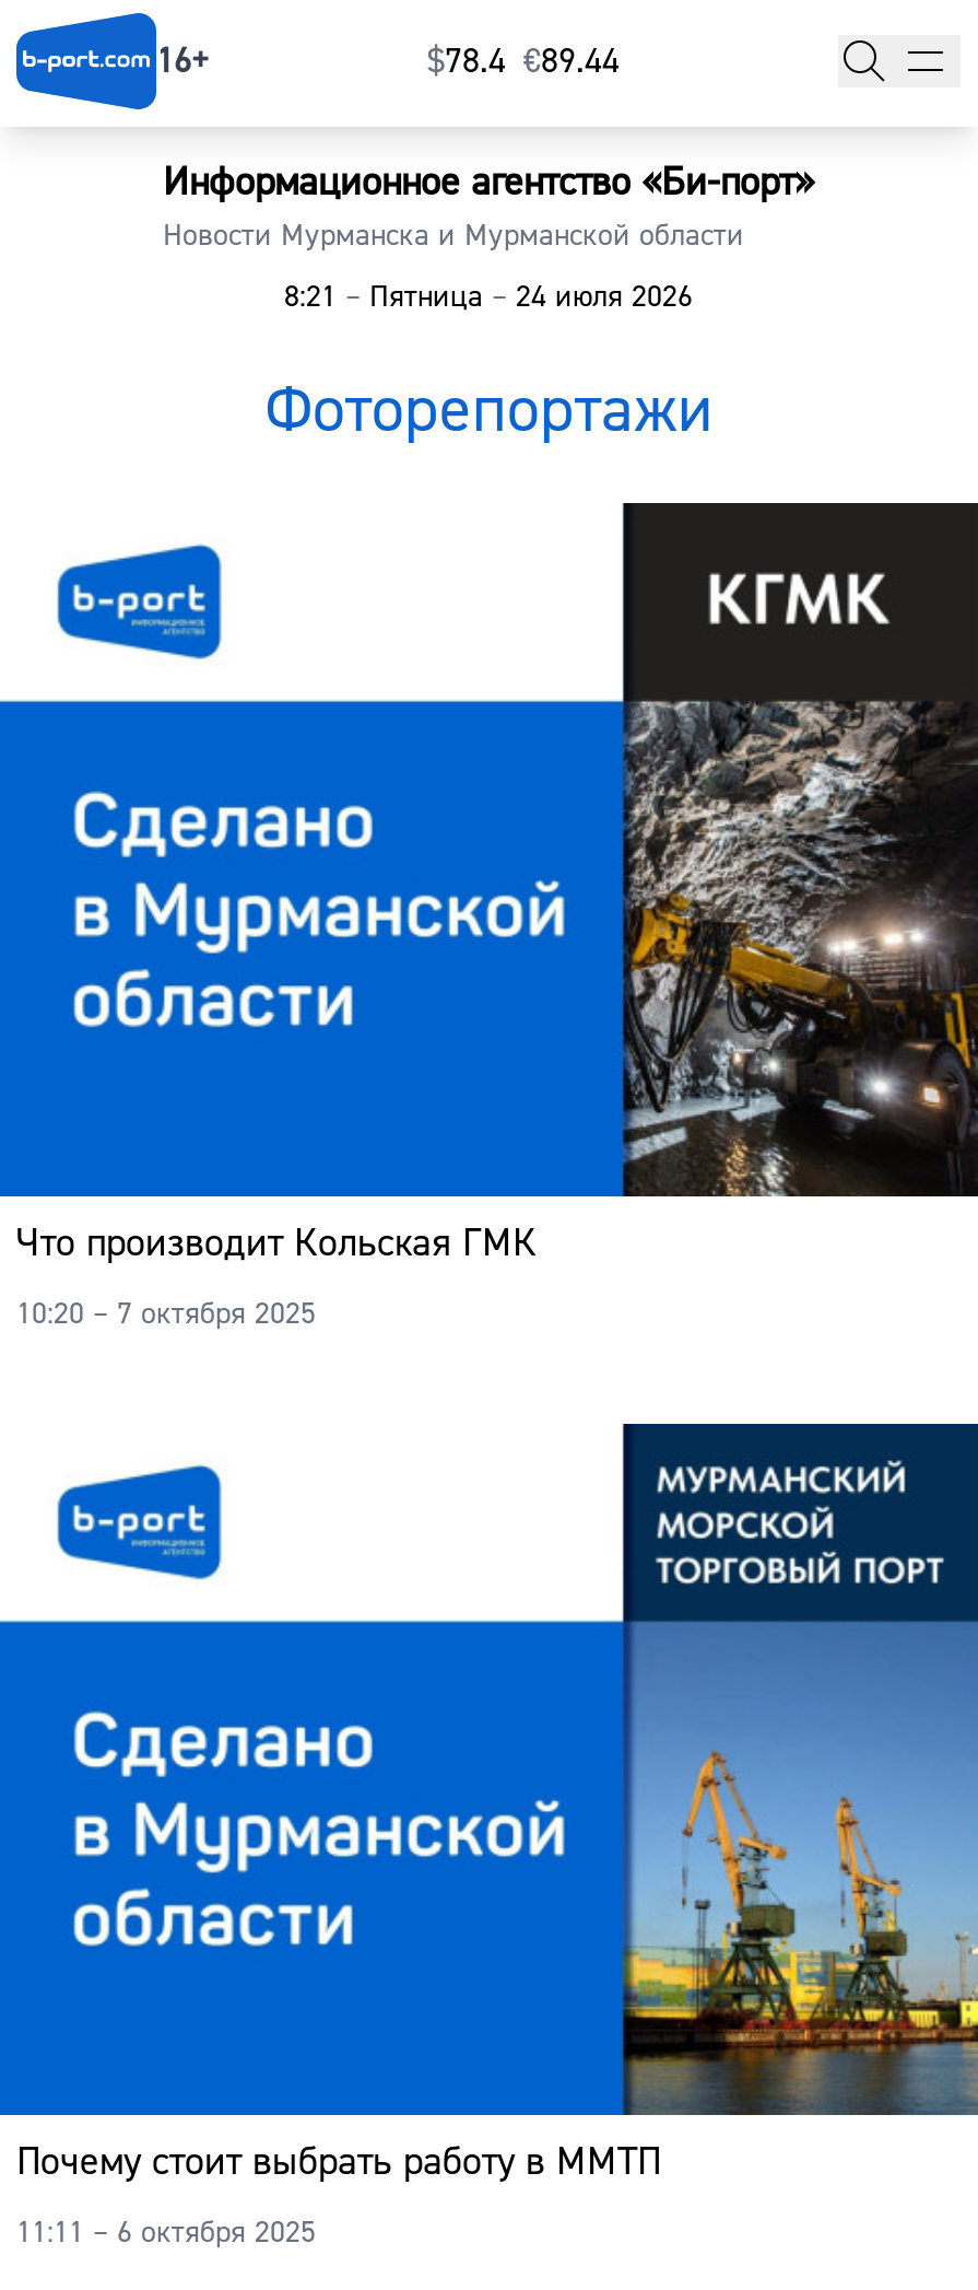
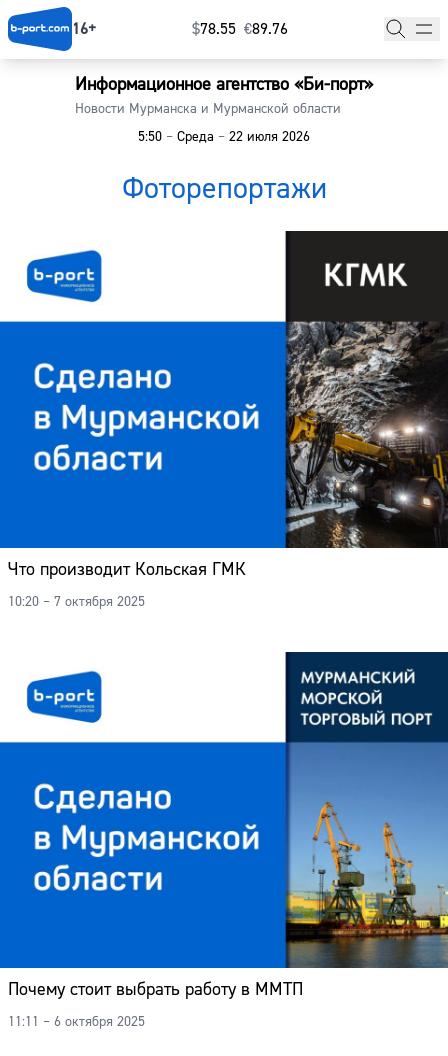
[427,40,620,84] $78.4 €89.44 -> [192,19,288,39] $78.55 €89.76
[284,279,693,318] 8:21 – Пятница – 24 июля 2026 -> [138,128,310,146] 5:50 – Среда – 22 июля 2026

